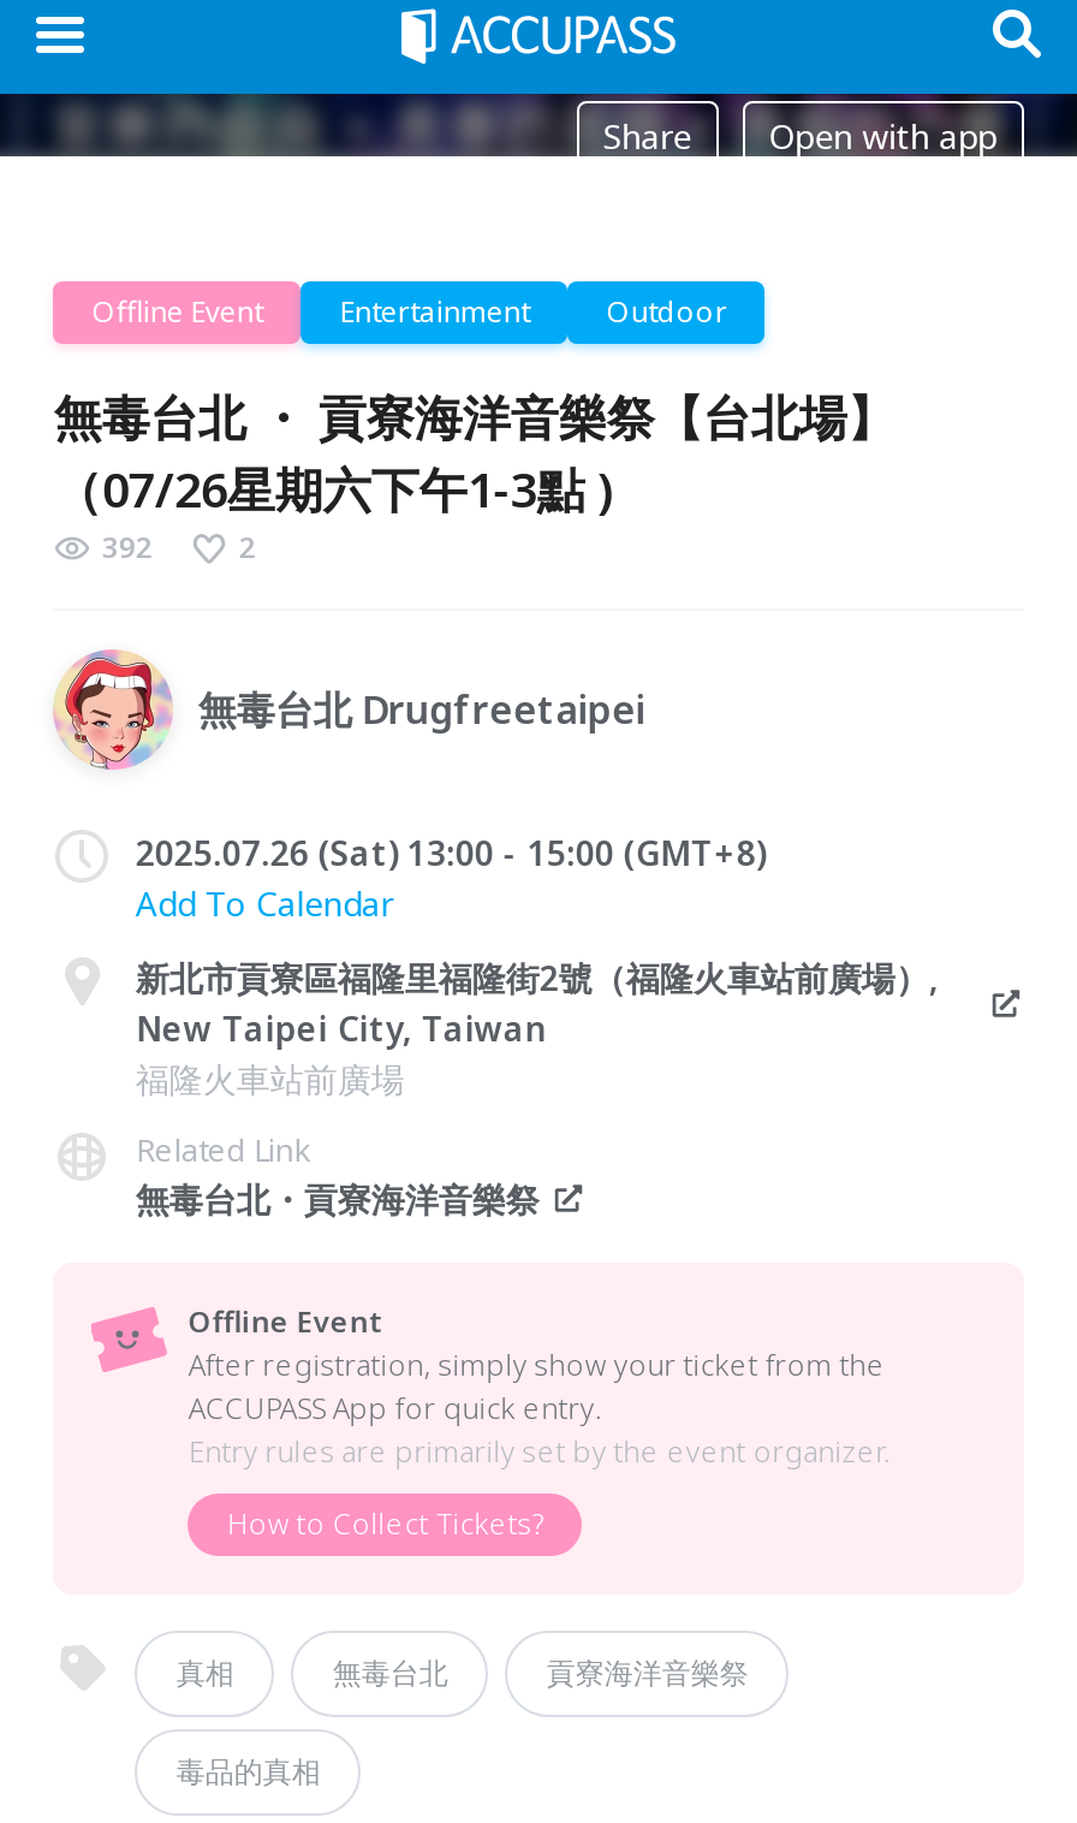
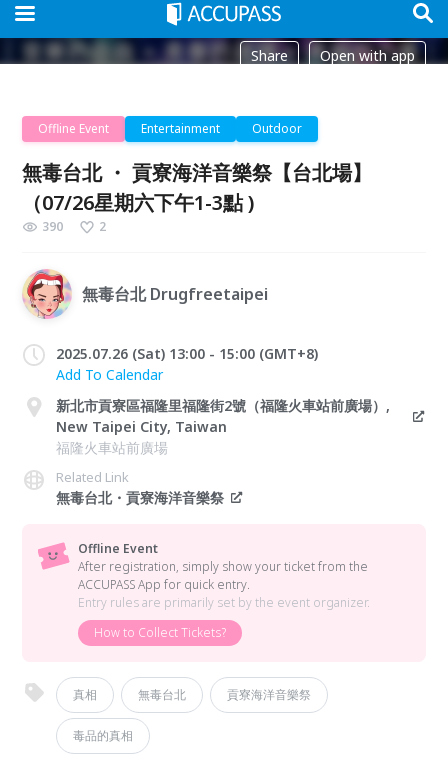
[102,526,152,567] 392 -> [42,218,63,235] 390

